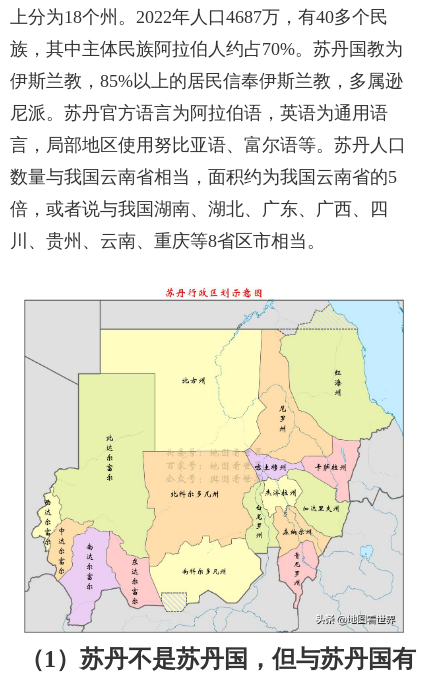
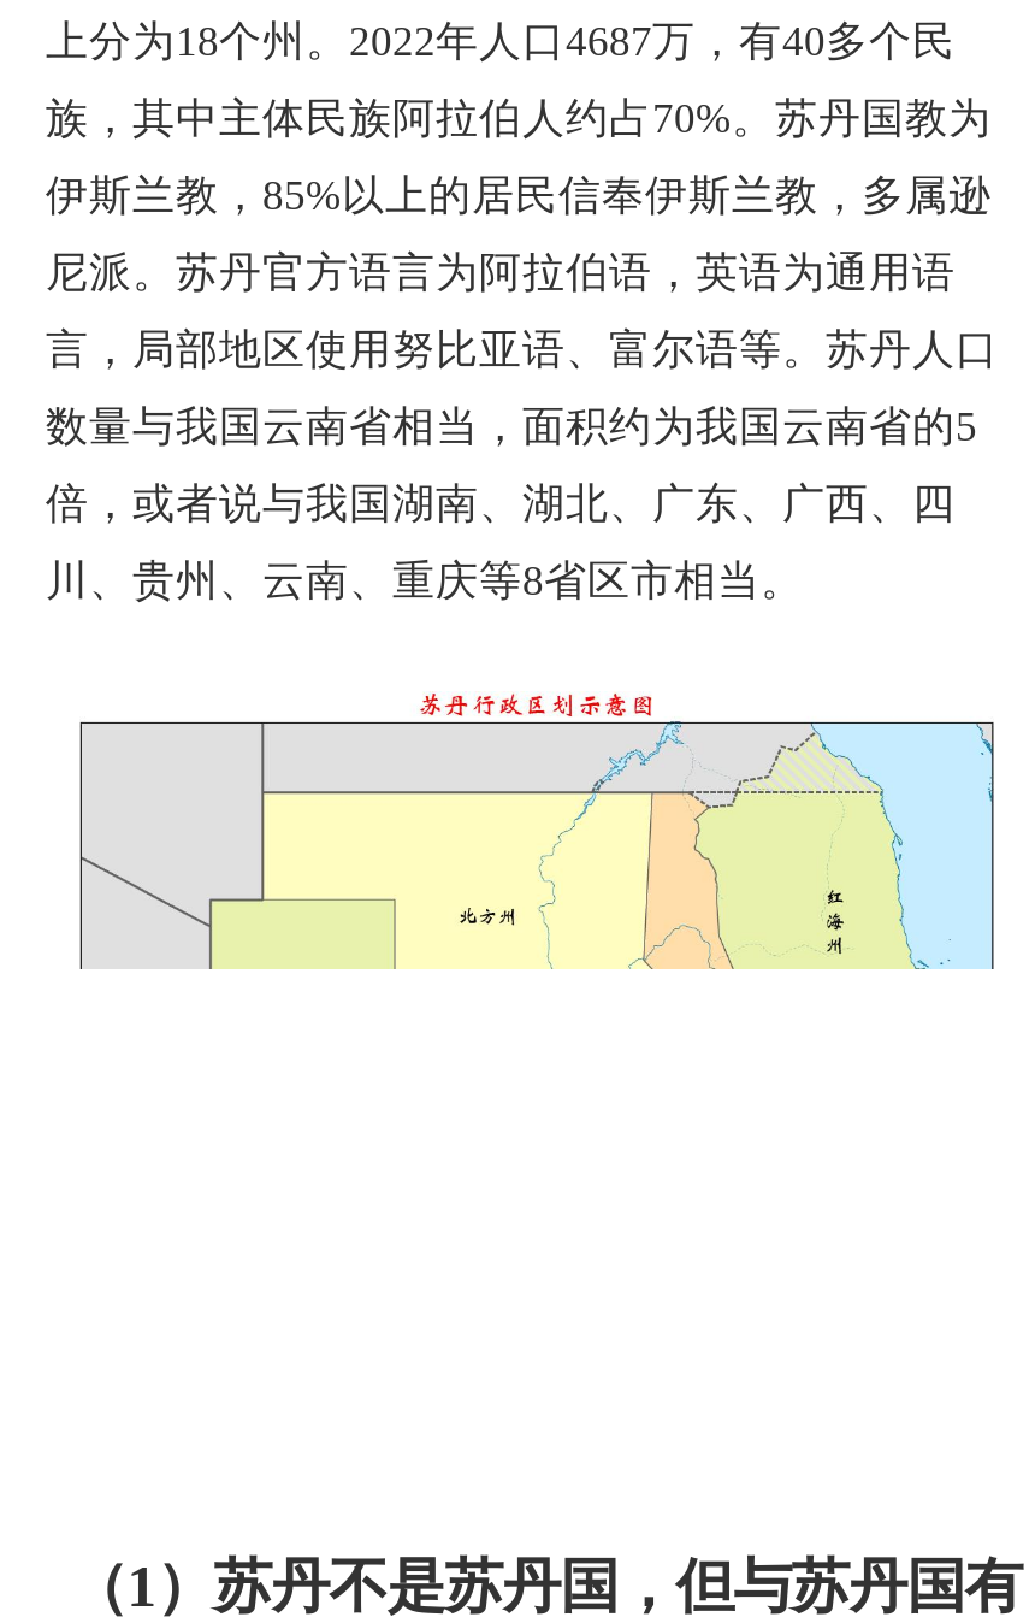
[23,402,405,634] [image] -> none

